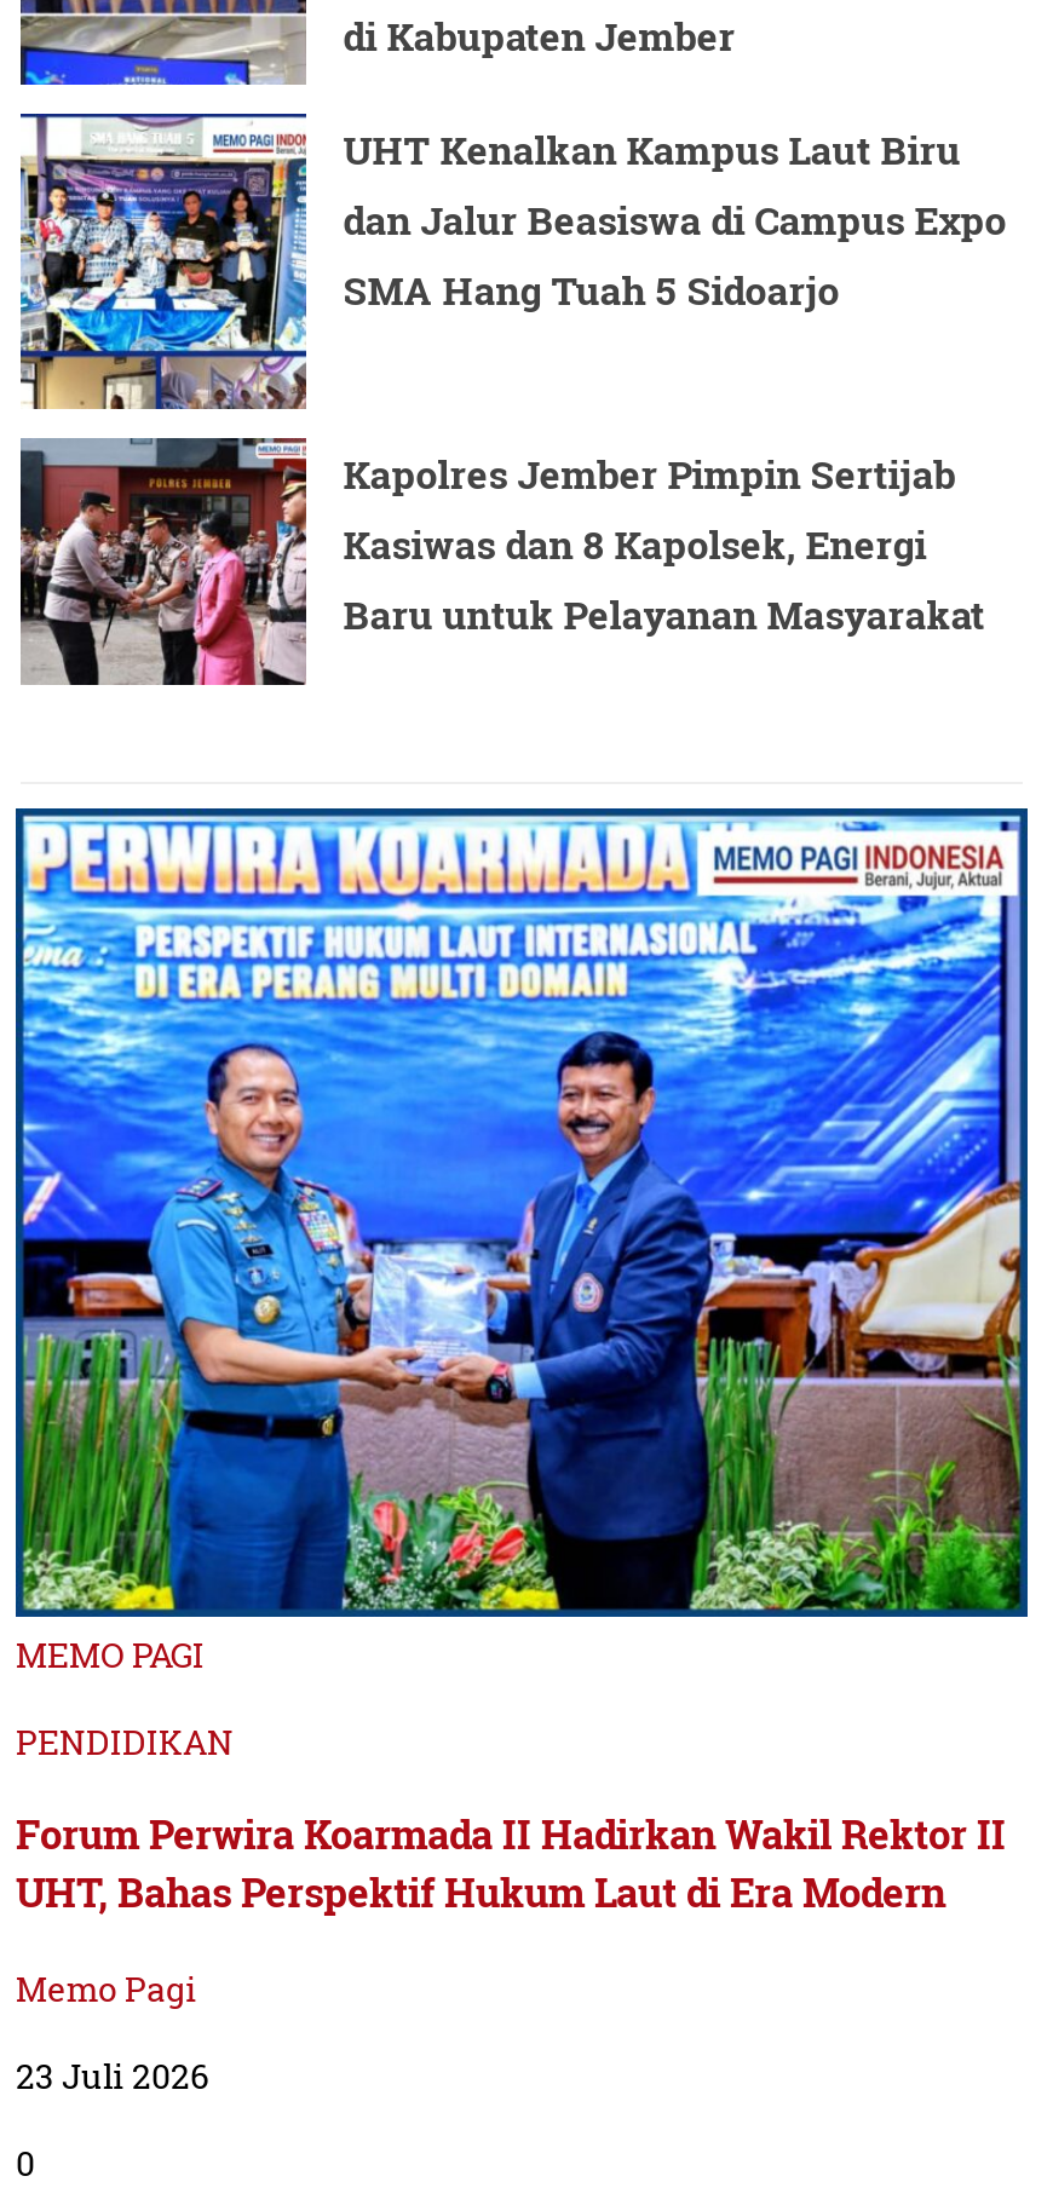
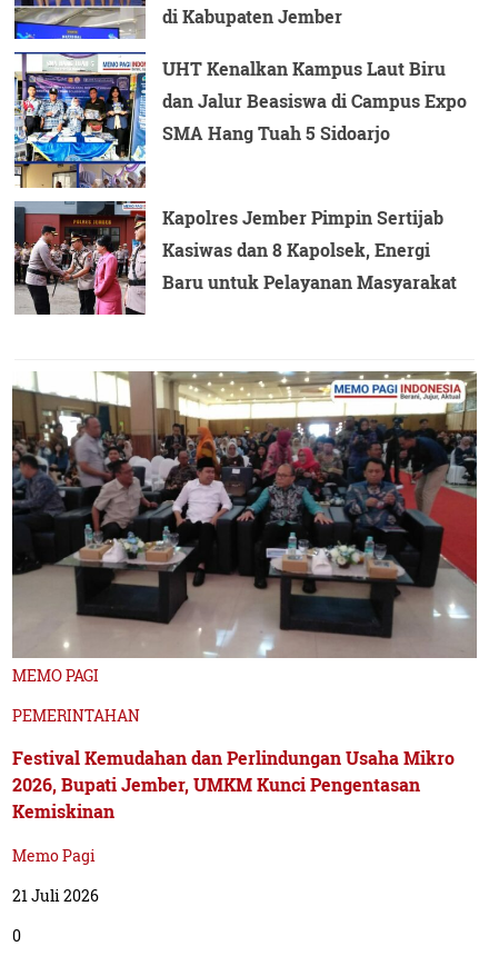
[13,806,1030,1619] [image] -> [11,370,478,659] [image]
moved [16,1631,205,1677] -> [12,665,99,686]: MEMO PAGI
[16,1718,234,1764] PENDIDIKAN -> [12,705,140,726] PEMERINTAHAN
[16,1809,1006,1917] Forum Perwira Koarmada II Hadirkan Wakil Rektor II | UHT, Bahas Perspektif Hukum Laut di Era Modern -> [12,746,455,823] Festival Kemudahan dan Perlindungan Usaha Mikro | 2026, Bupati Jember, UMKM Kunci Pengentasan | Kemiskinan
[16,2052,209,2098] 23 Juli 2026 -> [12,885,99,906] 21 Juli 2026

